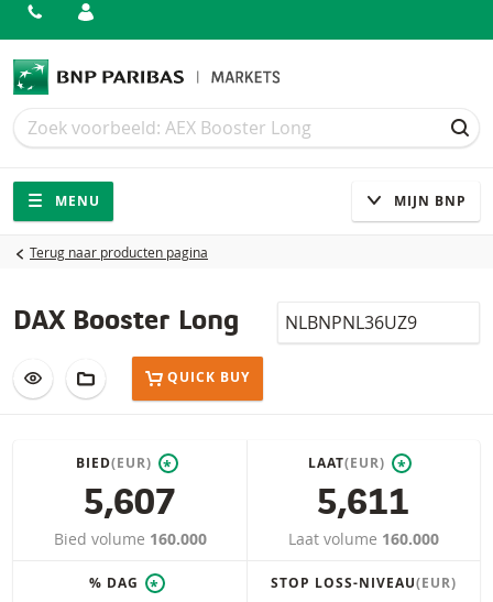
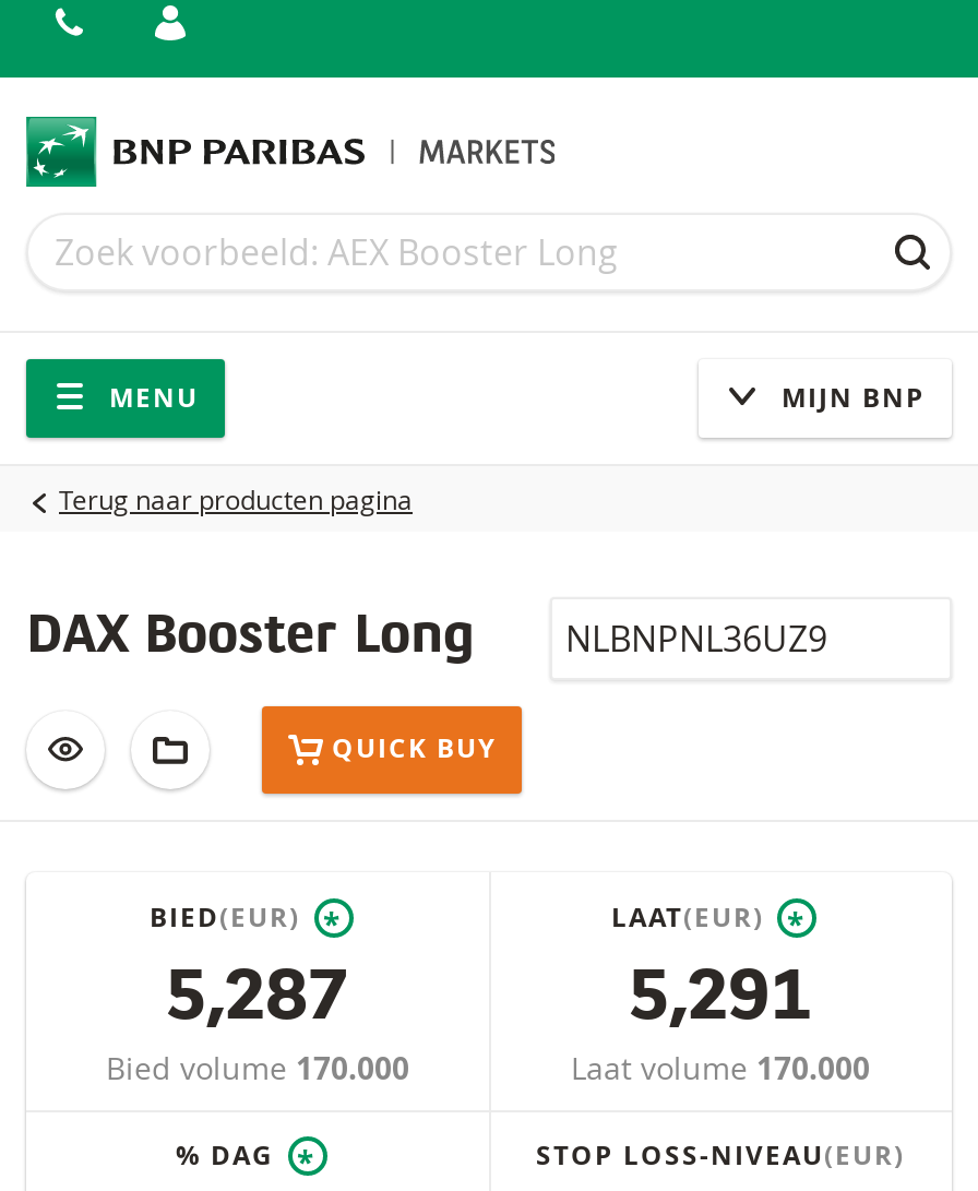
[84,487,176,523] 5,607 -> [166,966,349,1036] 5,287
[317,487,409,523] 5,611 -> [629,966,812,1036] 5,291
[53,528,206,549] Bied volume 160.000 -> [106,1047,409,1089] Bied volume 170.000
[288,528,439,549] Laat volume 160.000 -> [571,1047,870,1089] Laat volume 170.000

